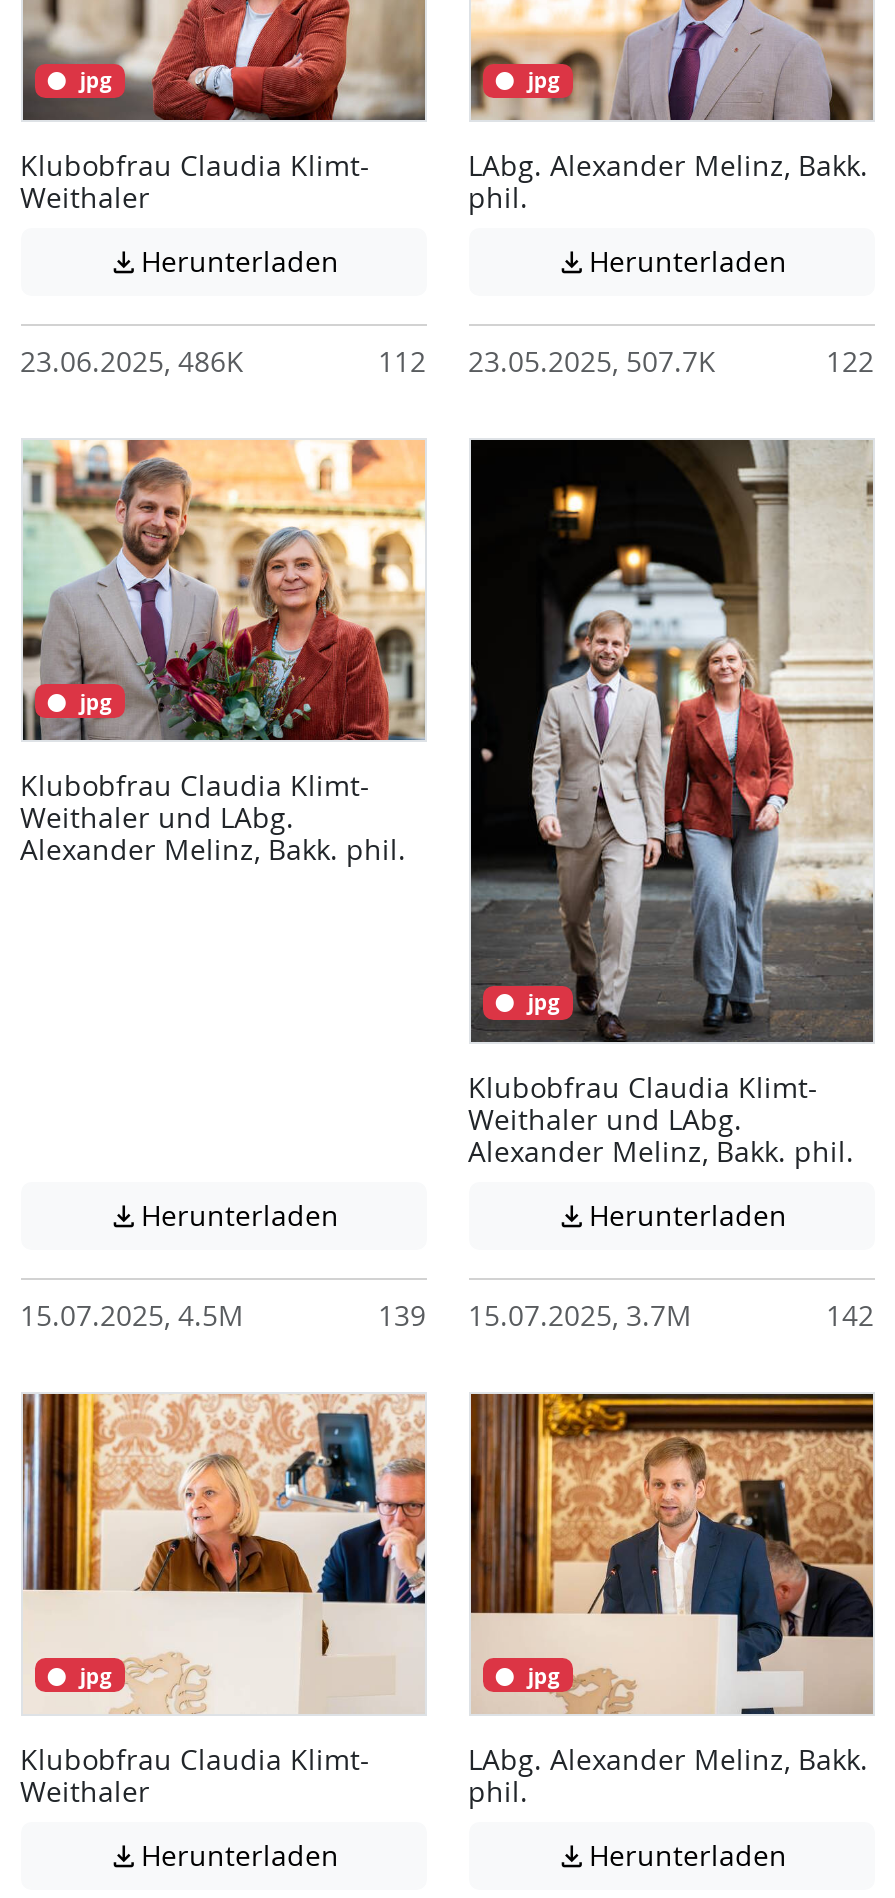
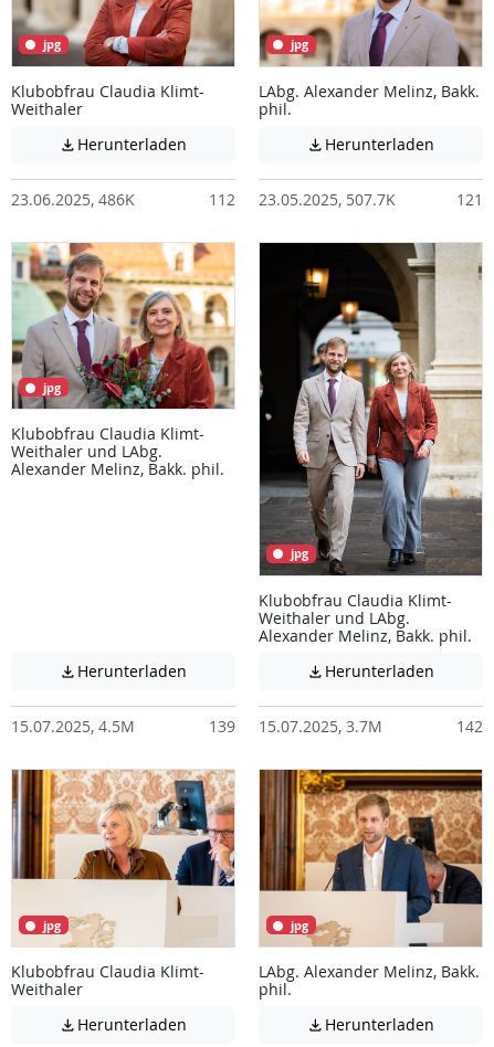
[826,341,874,379] 122 -> [456,188,482,209] 121

